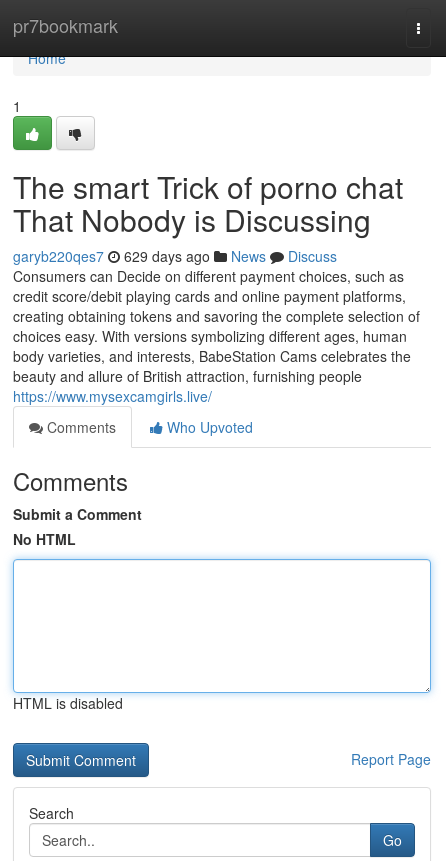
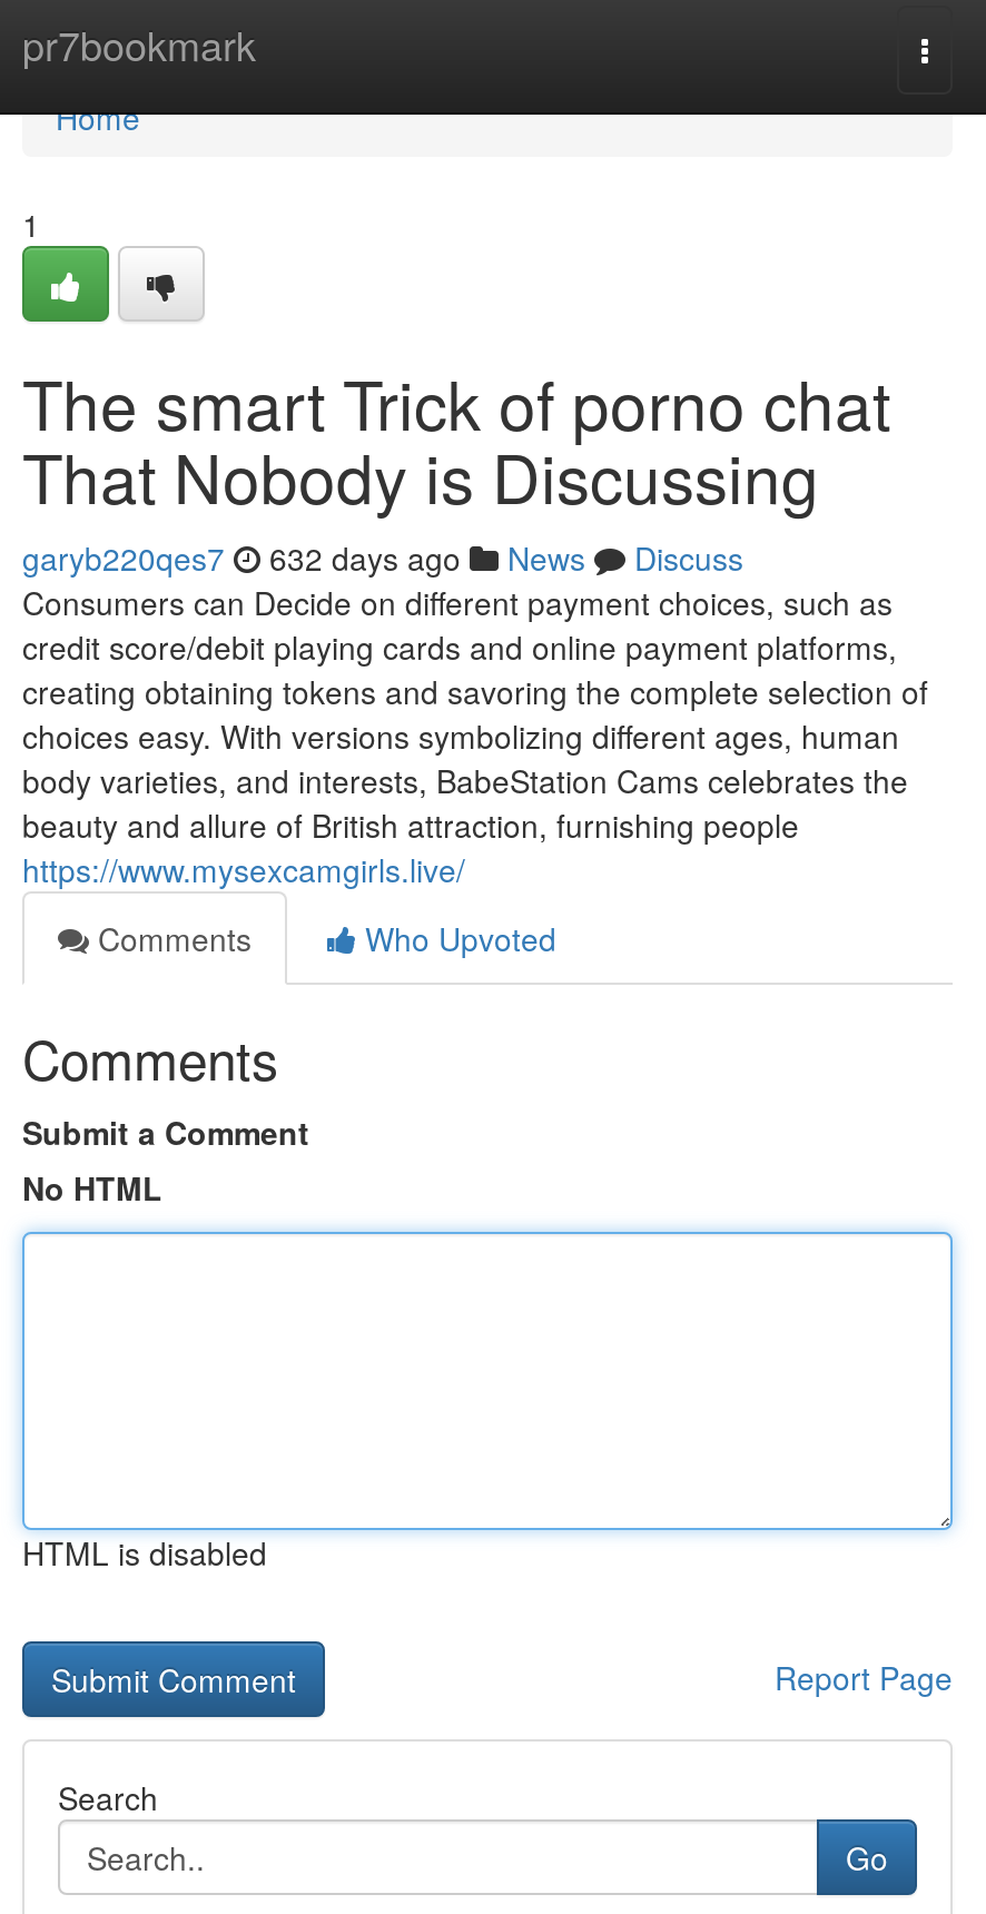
[13,246,337,266] garyb220qes7 629 days ago News Discuss -> [22,535,743,580] garyb220qes7 632 days ago News Discuss

